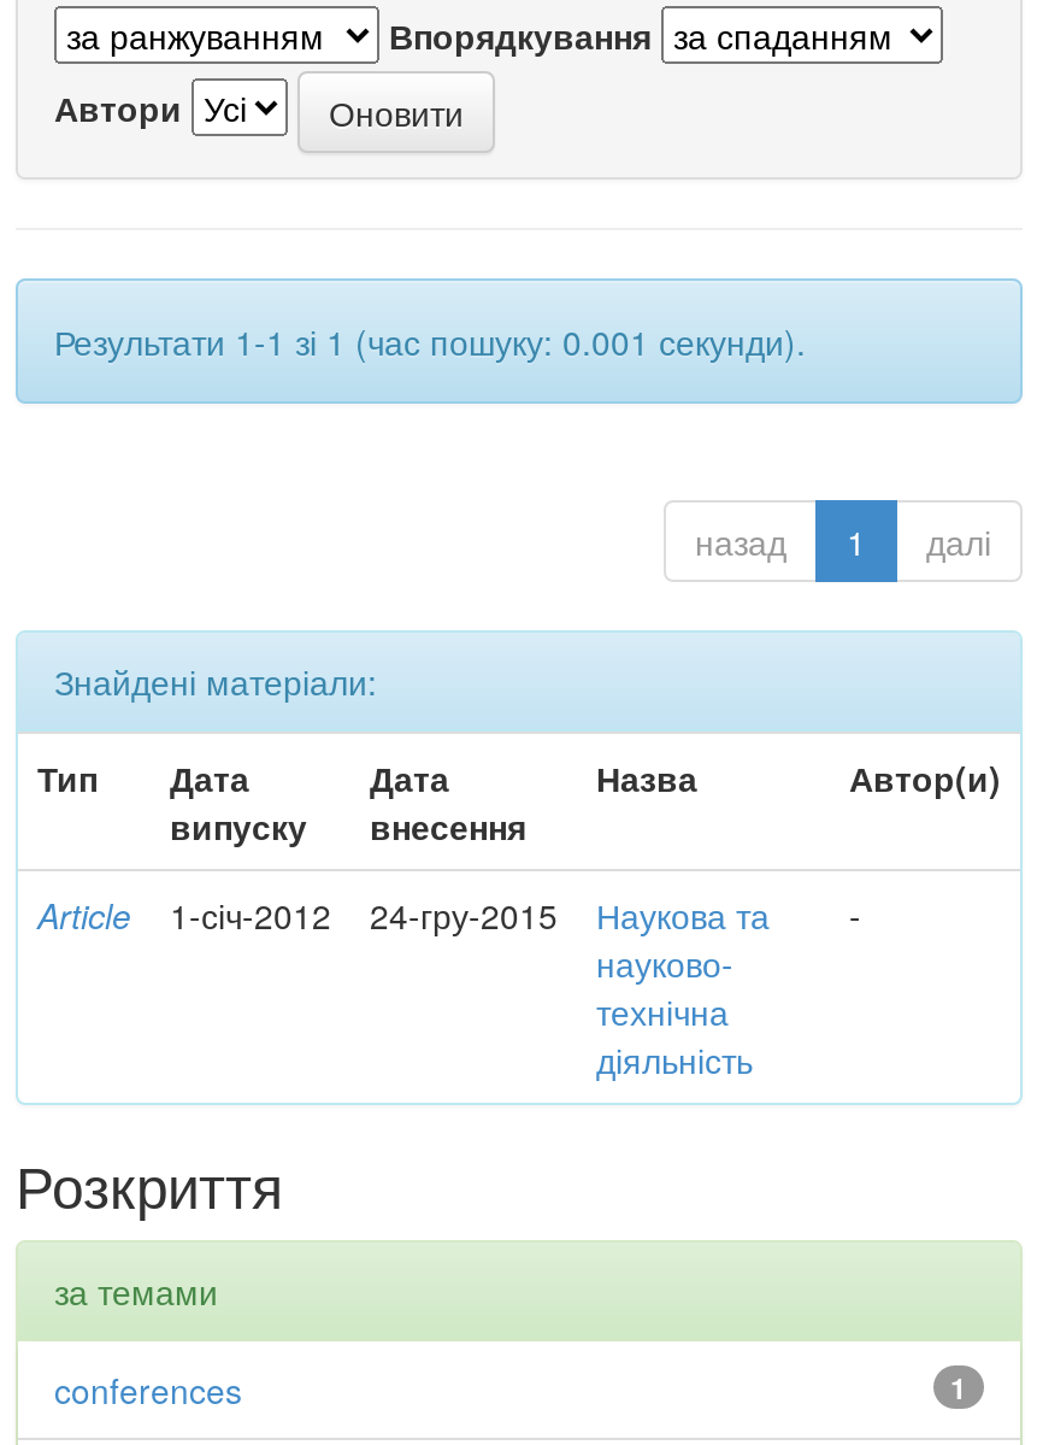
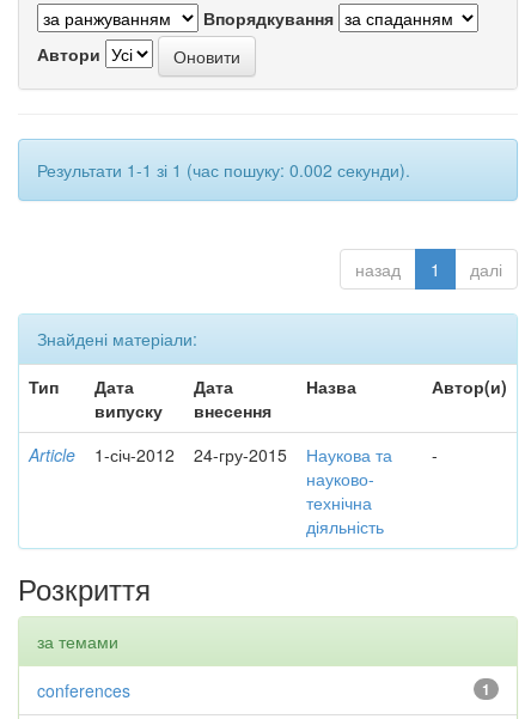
[54,317,806,365] Результати 1-1 зі 1 (час пошуку: 0.001 секунди). -> [37,158,410,182] Результати 1-1 зі 1 (час пошуку: 0.002 секунди).

